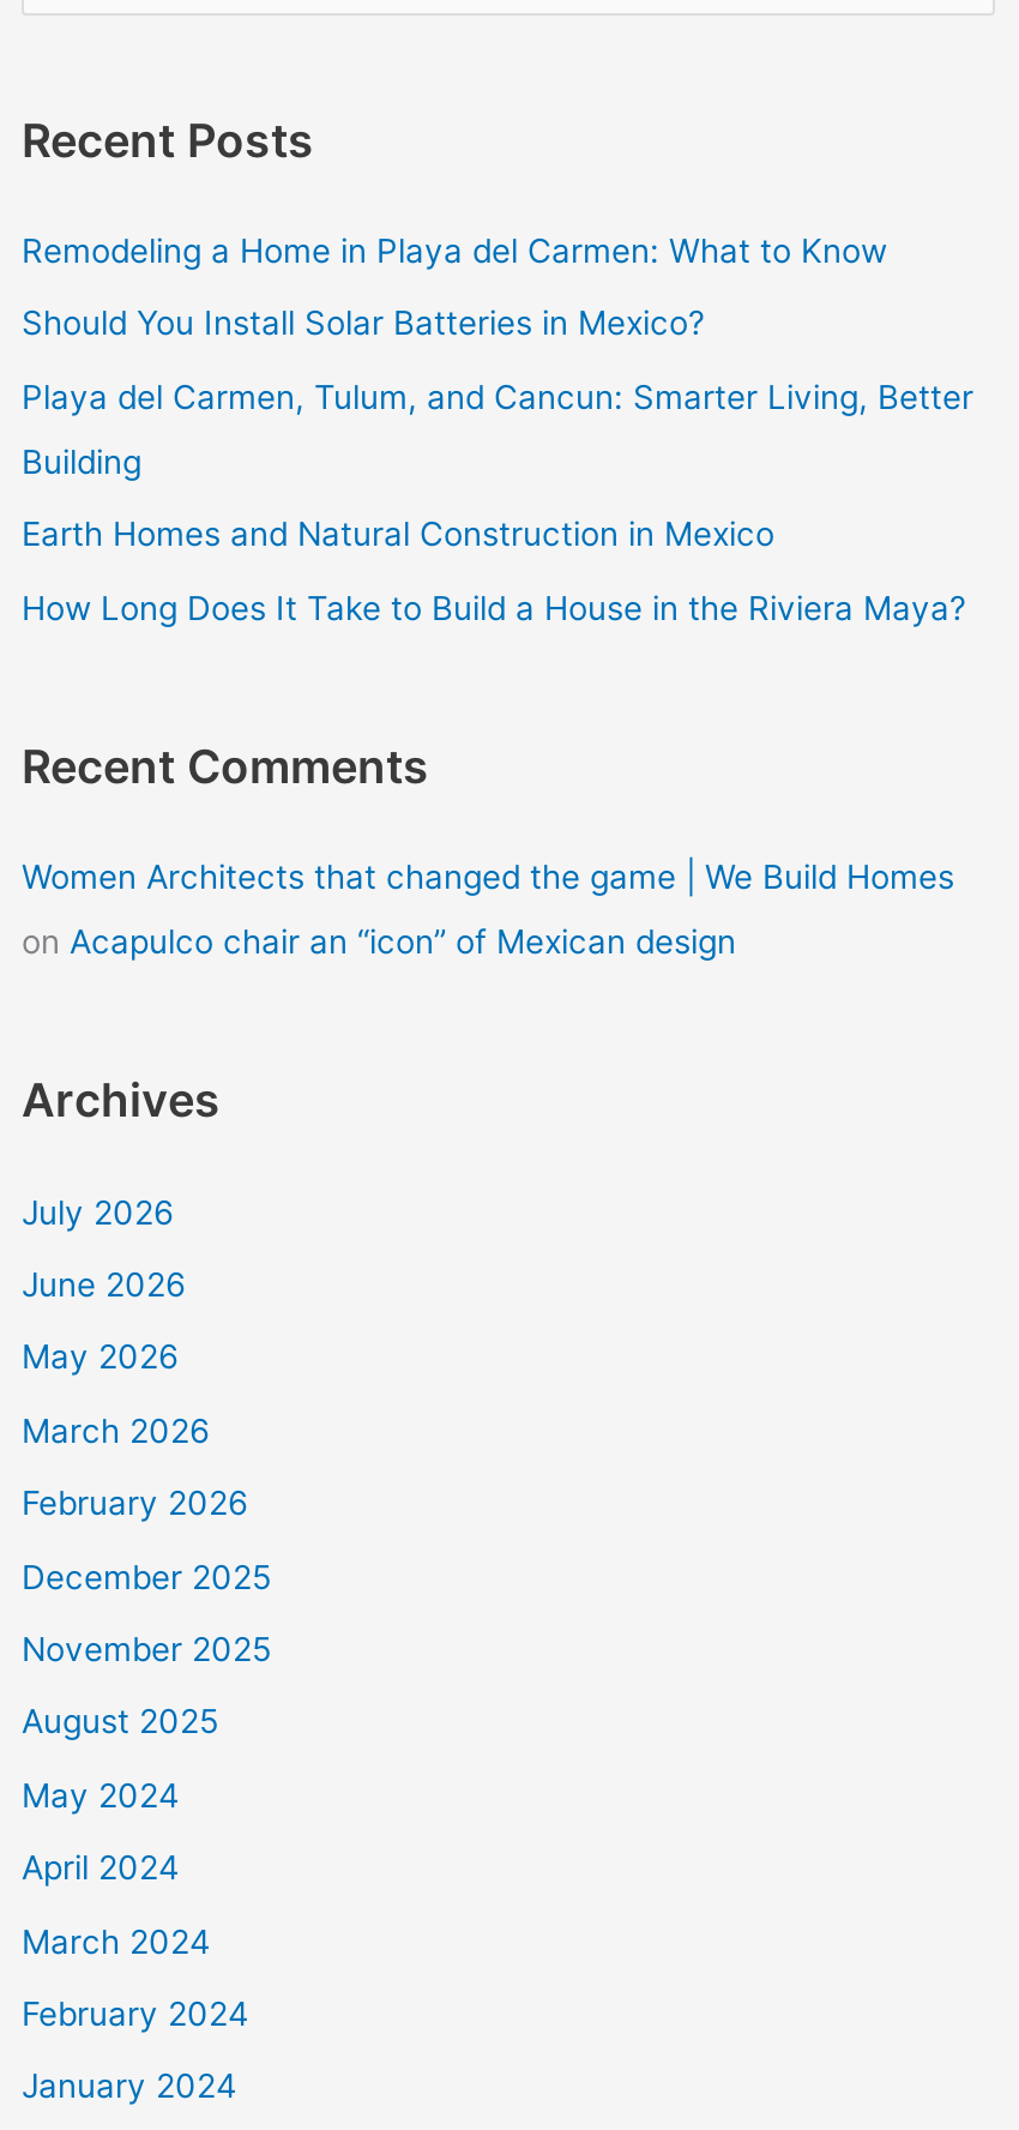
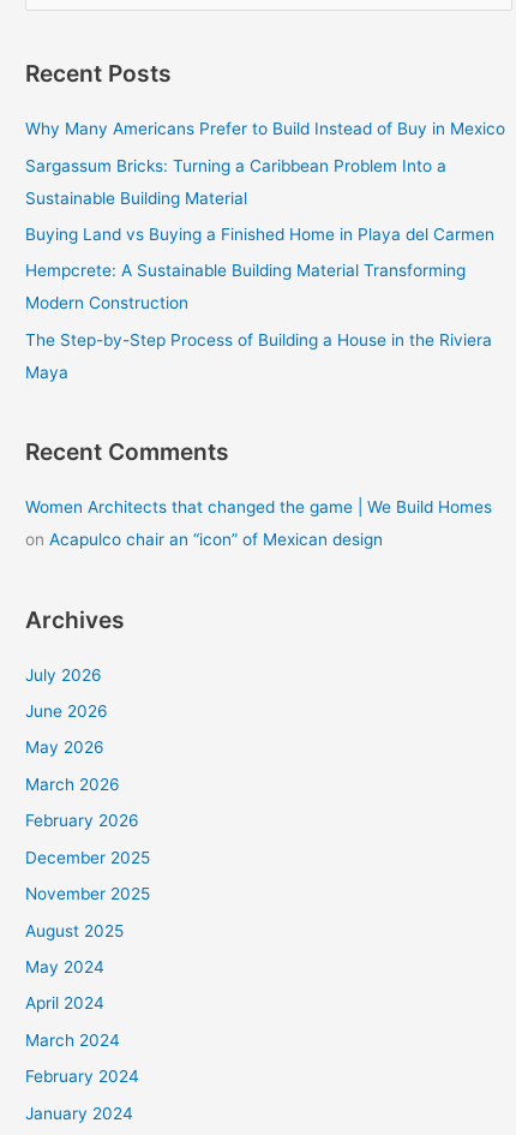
[22,232,973,627] Remodeling a Home in Playa del Carmen: What to Know | Should You Install Solar Batteries in Mexico? | Playa del Carmen, Tulum, and Cancun: Smarter Living, Better | Building | Earth Homes and Natural Construction in Mexico | How Long Does It Take to Build a House in the Riviera Maya? -> [25,119,505,382] Why Many Americans Prefer to Build Instead of Buy in Mexico | Sargassum Bricks: Turning a Caribbean Problem Into a | Sustainable Building Material | Buying Land vs Buying a Finished Home in Playa del Carmen | Hempcrete: A Sustainable Building Material Transforming | Modern Construction | The Step-by-Step Process of Building a House in the Riviera | Maya

